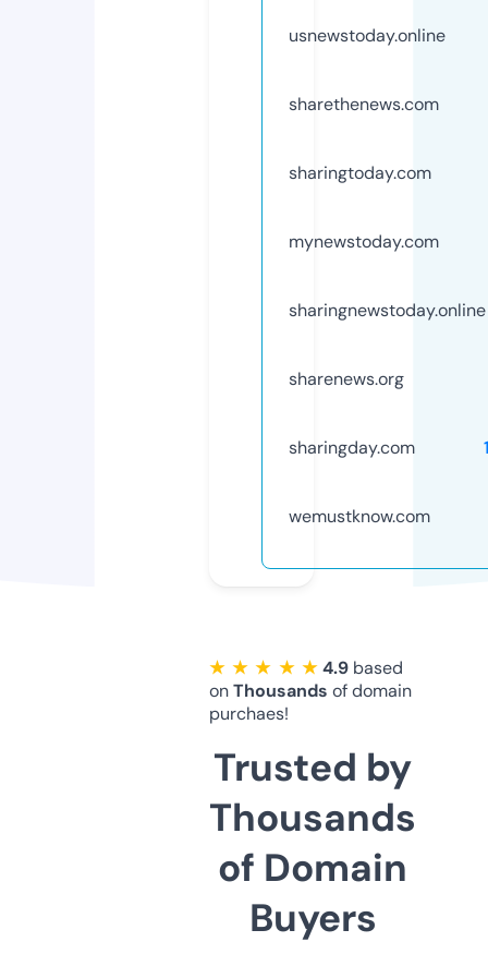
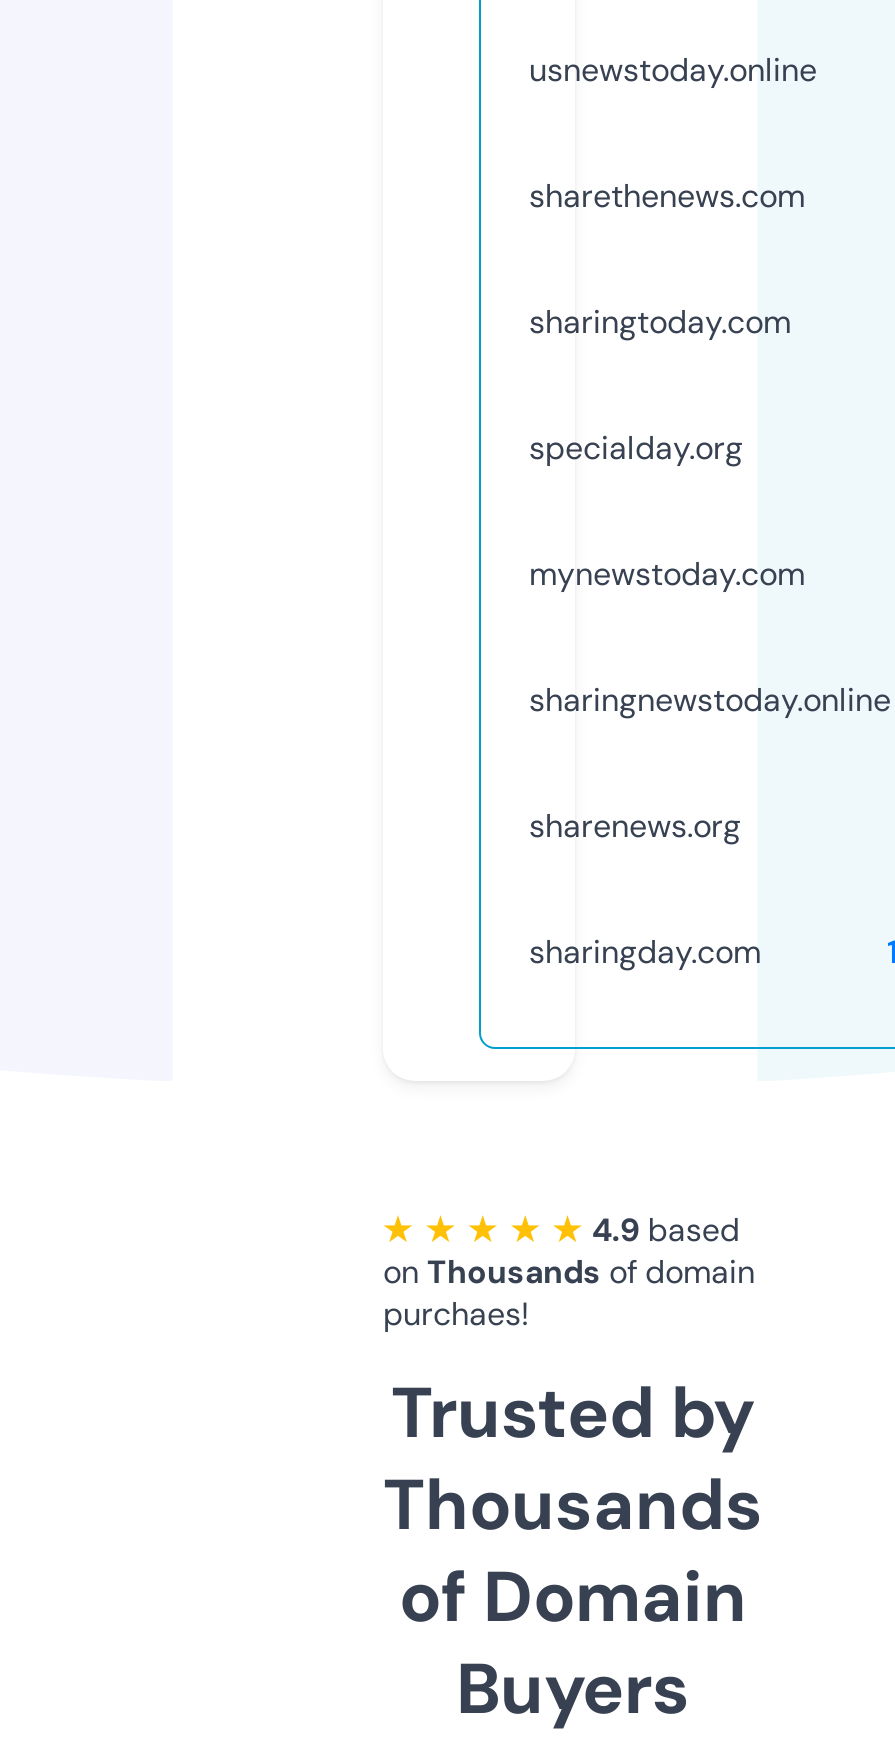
none -> [529,427,743,469] specialday.org
moved [289,230,486,459] -> [529,553,891,973]: mynewstoday.com | sharingnewstoday.online | sharenews.org | sharingday.com
[289,505,430,527] wemustknow.com -> none

